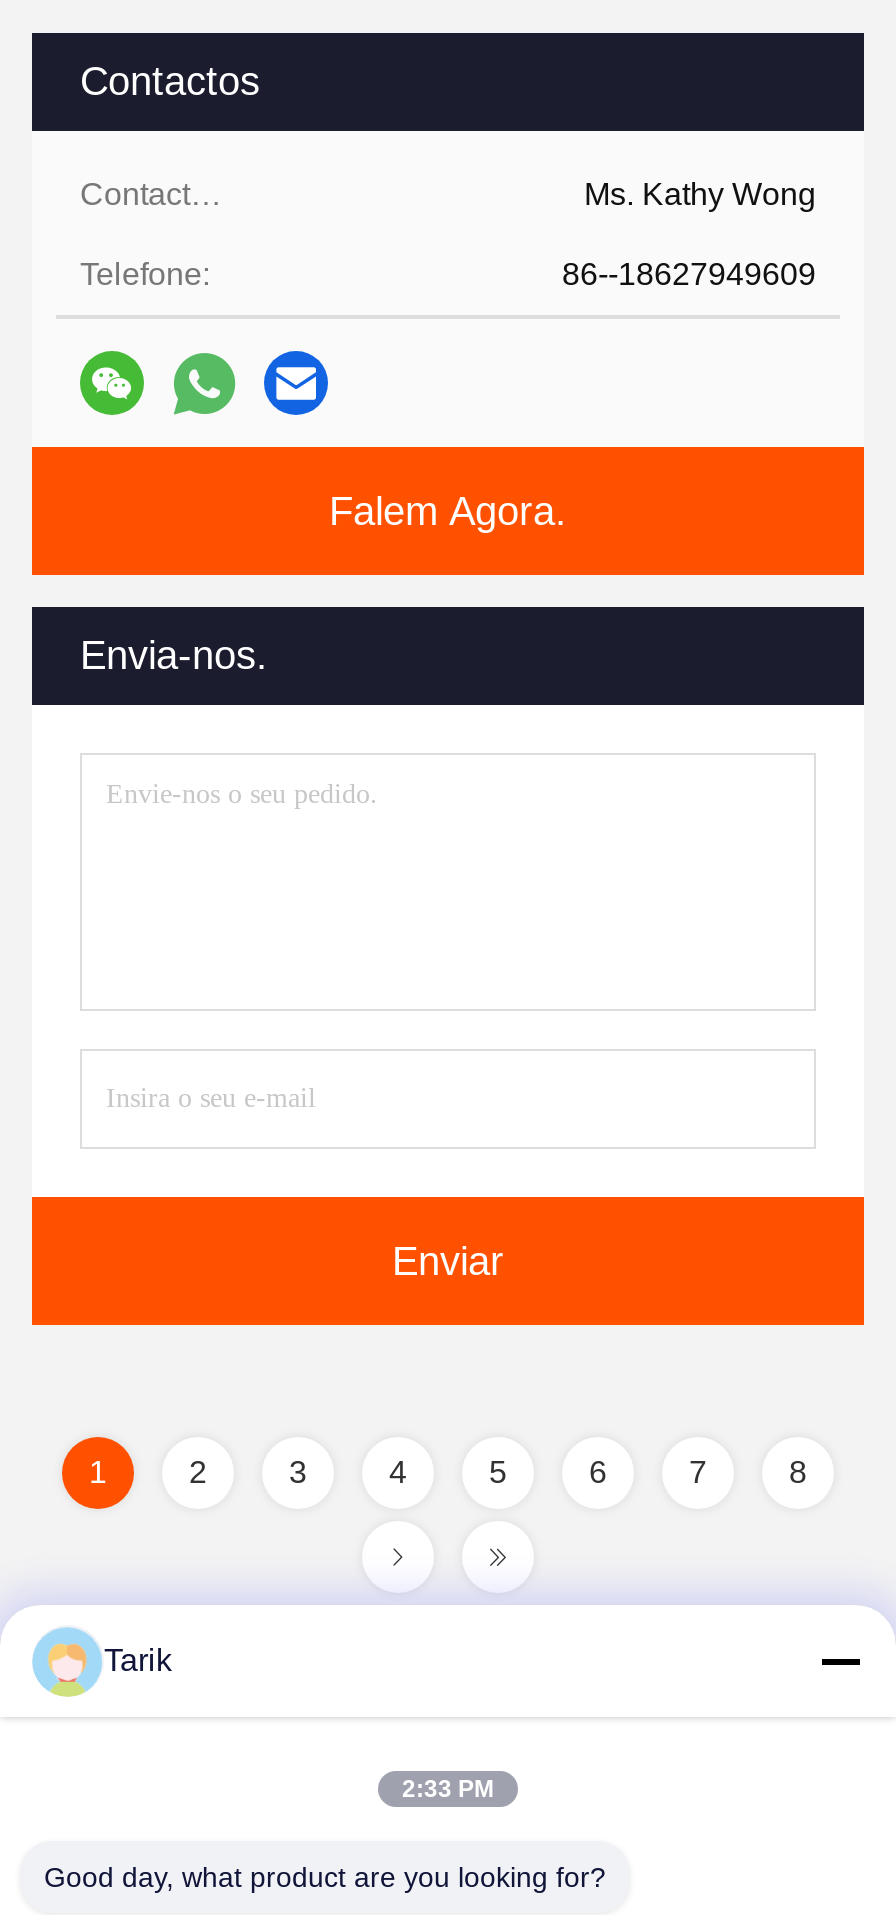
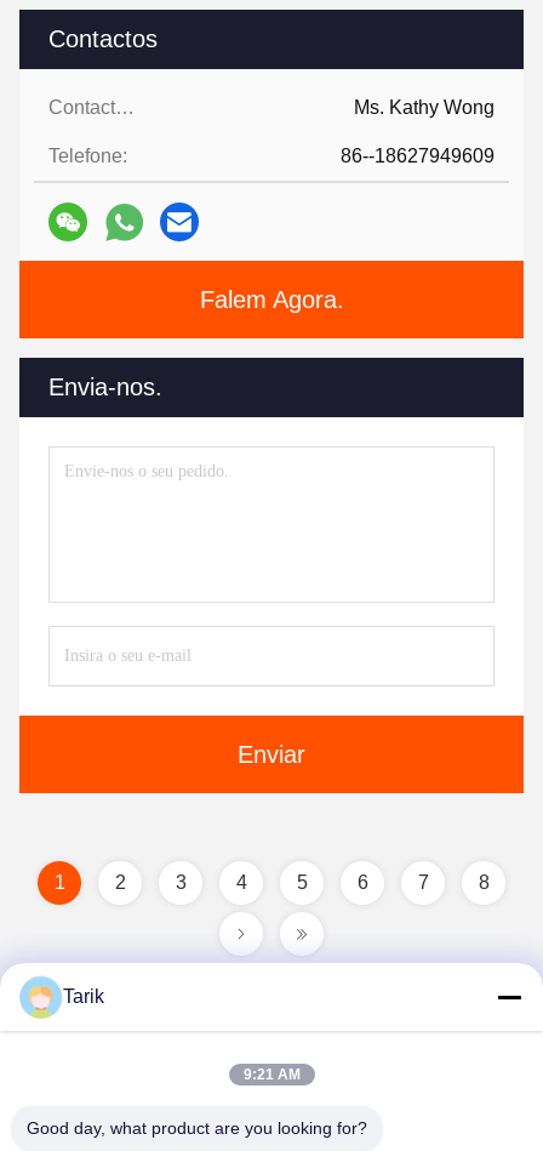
[402,1775,494,1803] 2:33 PM -> [243,1066,300,1083] 9:21 AM

